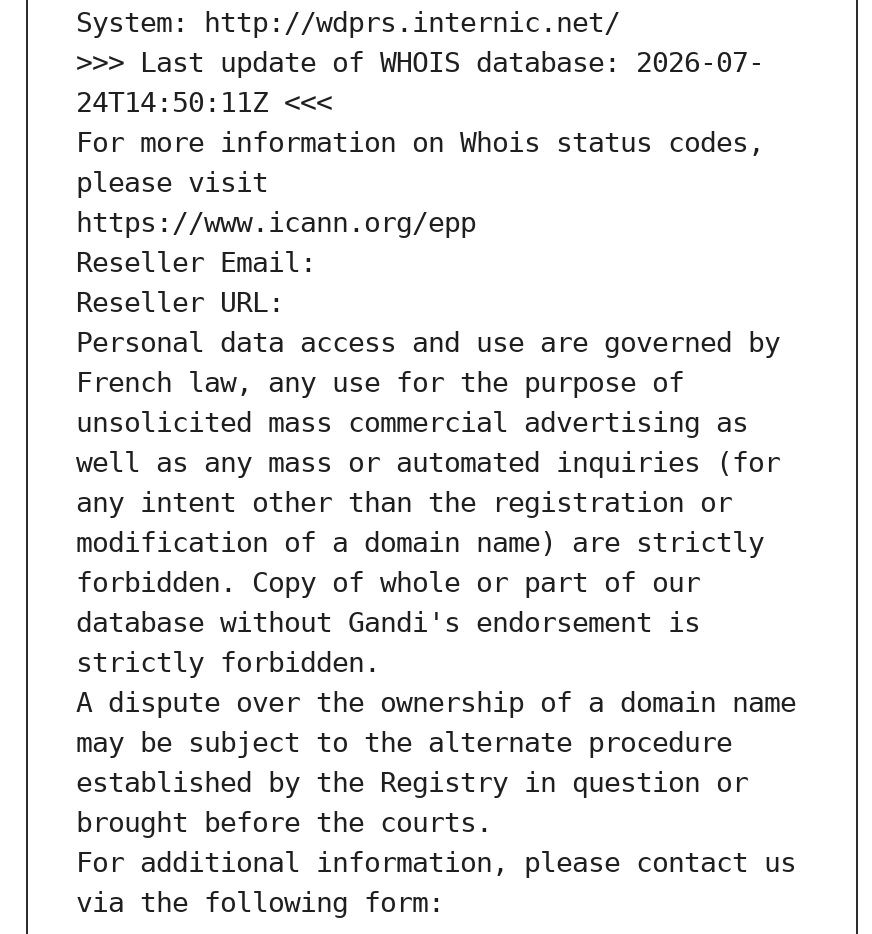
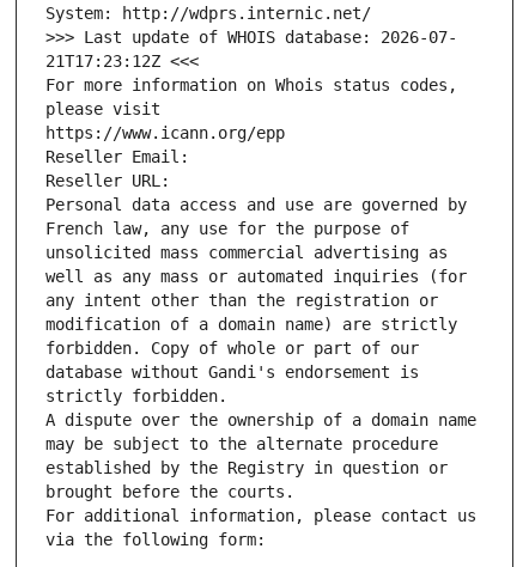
[76,87,332,119] 24T14:50:11Z <<< -> [45,52,199,71] 21T17:23:12Z <<<

